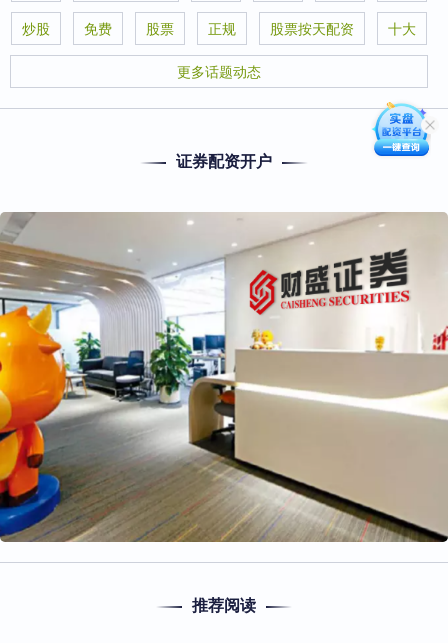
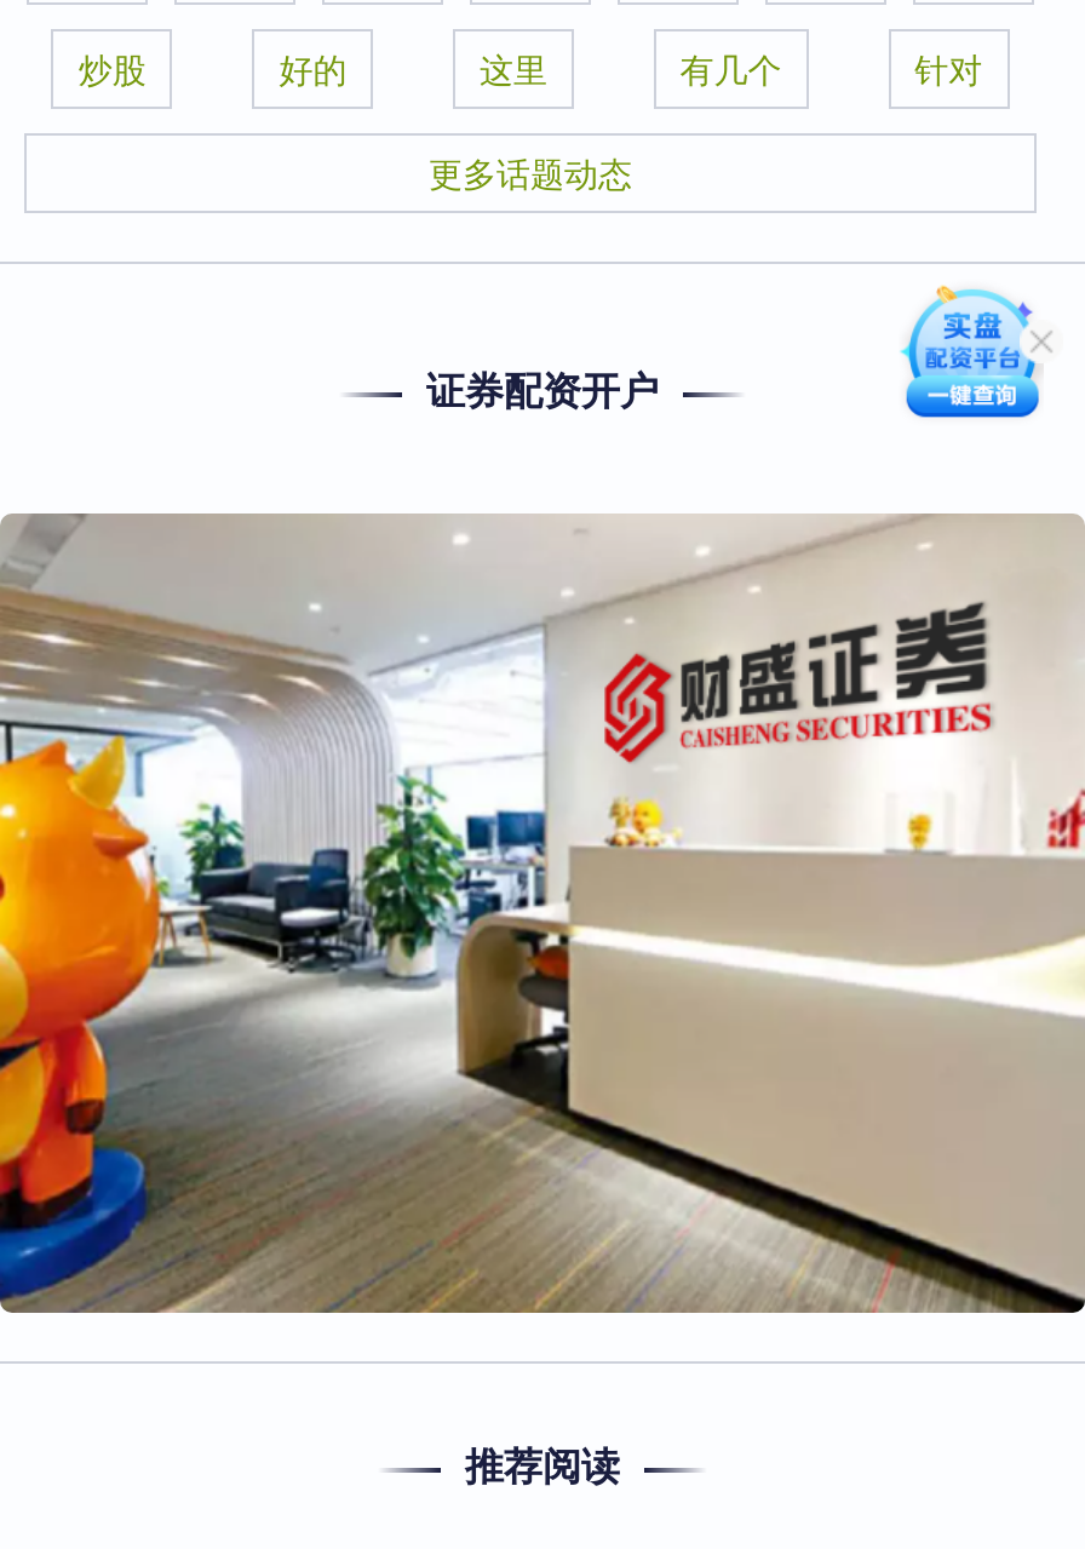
[84,18,416,38] 免费 | 股票 | 正规 | 股票按天配资 | 十大 -> [279,44,982,92] 好的 | 这里 | 有几个 | 针对
[372,101,433,172] [image] -> [903,249,1049,419] [image]

